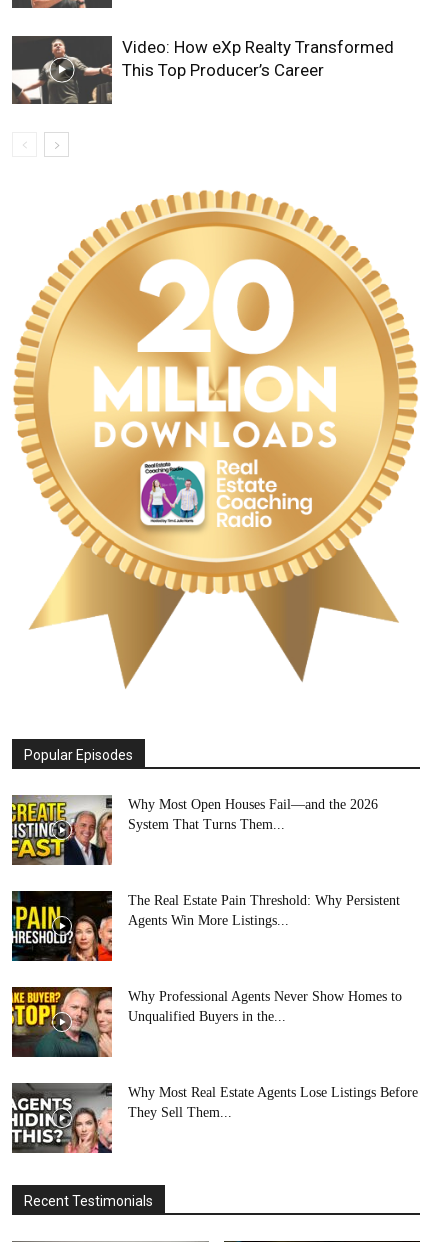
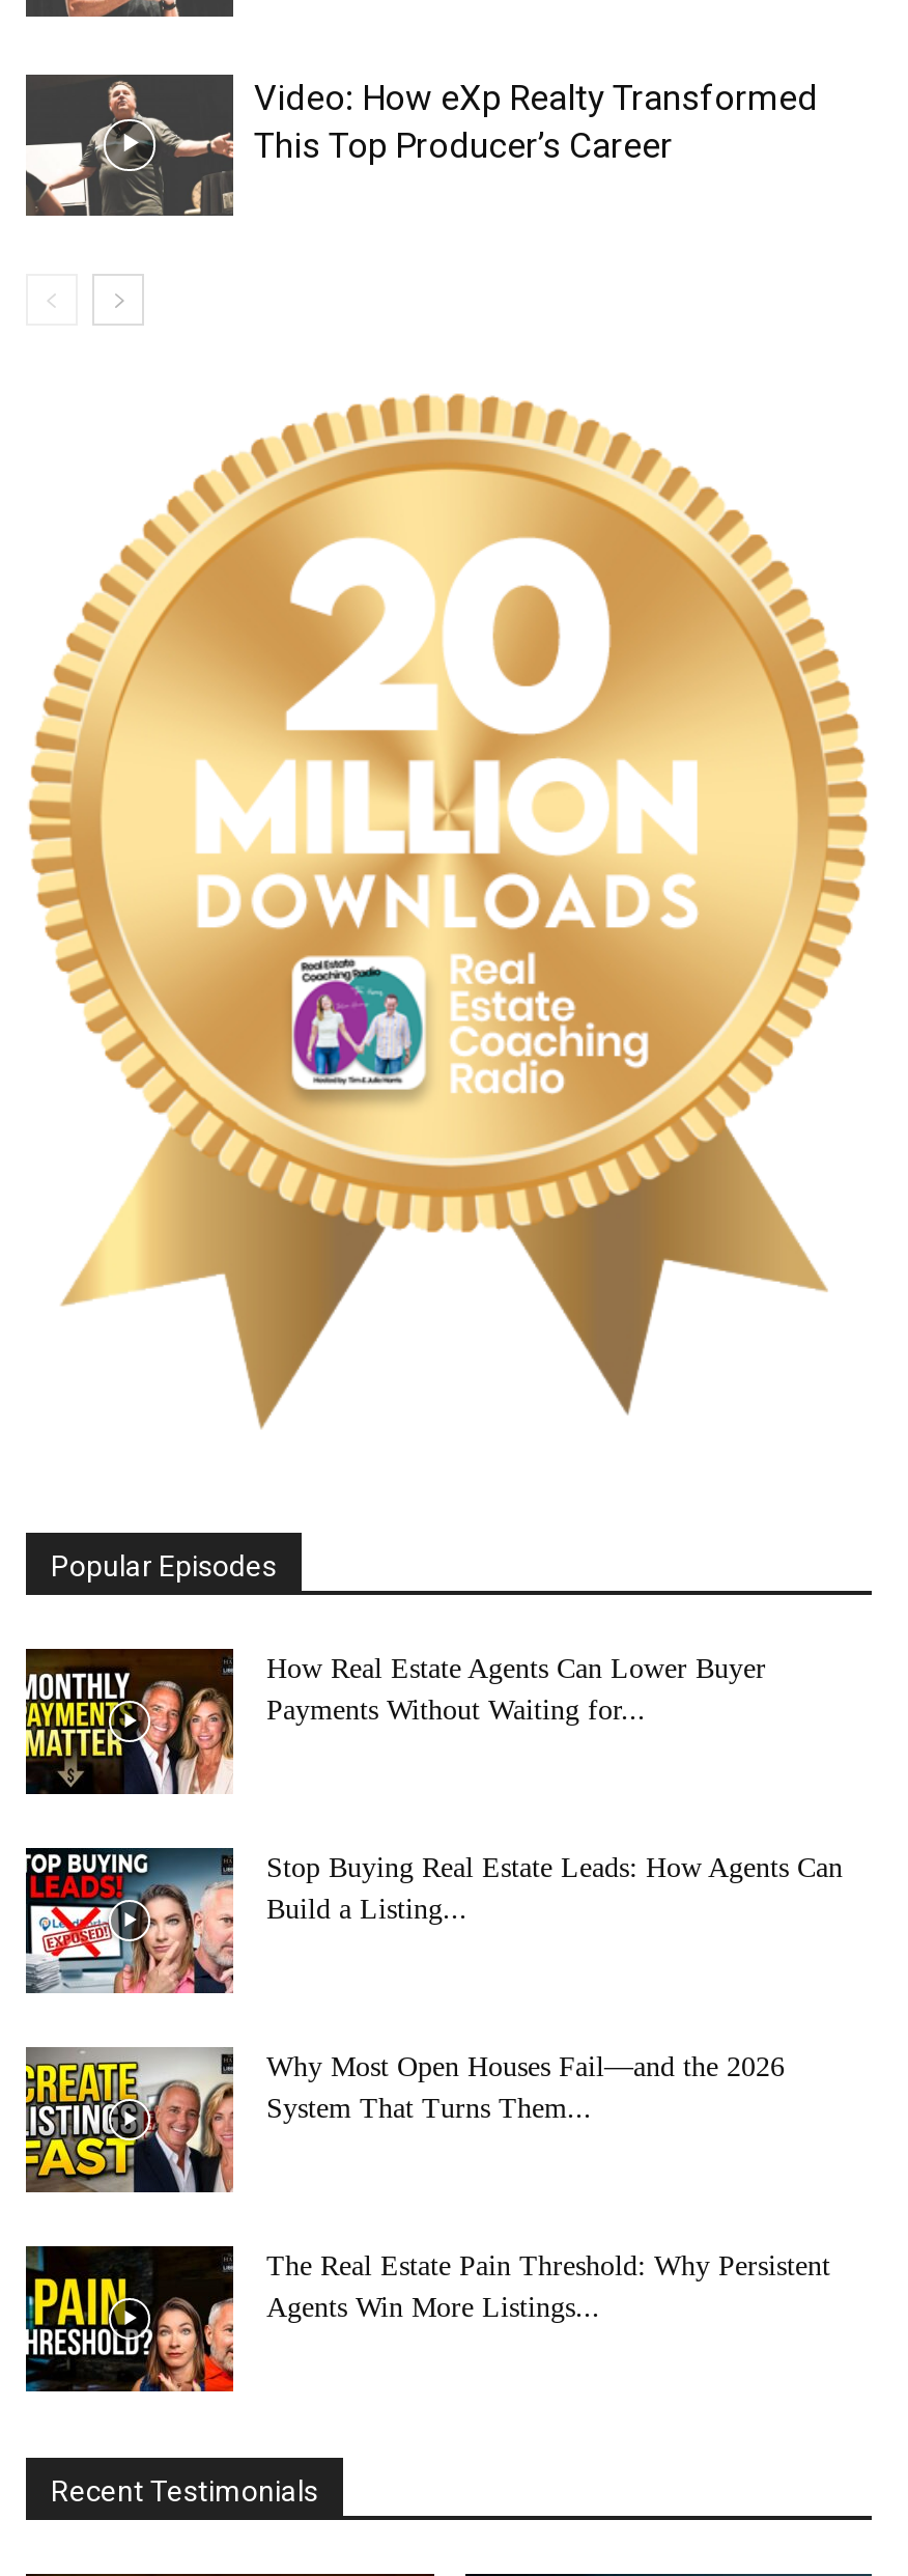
none -> [24,1649,766,1796] [image] | How Real Estate Agents Can Lower Buyer | Payments Without Waiting for...
none -> [26,1848,843,1995] [image] | Stop Buying Real Estate Leads: How Agents Can | Build a Listing...
moved [10,794,400,927] -> [22,2045,830,2322]: [image] | Why Most Open Houses Fail—and the 2026 | System That Turns Them... | The Real Estate Pain Threshold: Why Persistent | Agents Win More Listings...
[11,986,402,1058] [image] | Why Professional Agents Never Show Homes to | Unqualified Buyers in the... -> none
[12,1082,418,1154] [image] | Why Most Real Estate Agents Lose Listings Before | They Sell Them... -> none

